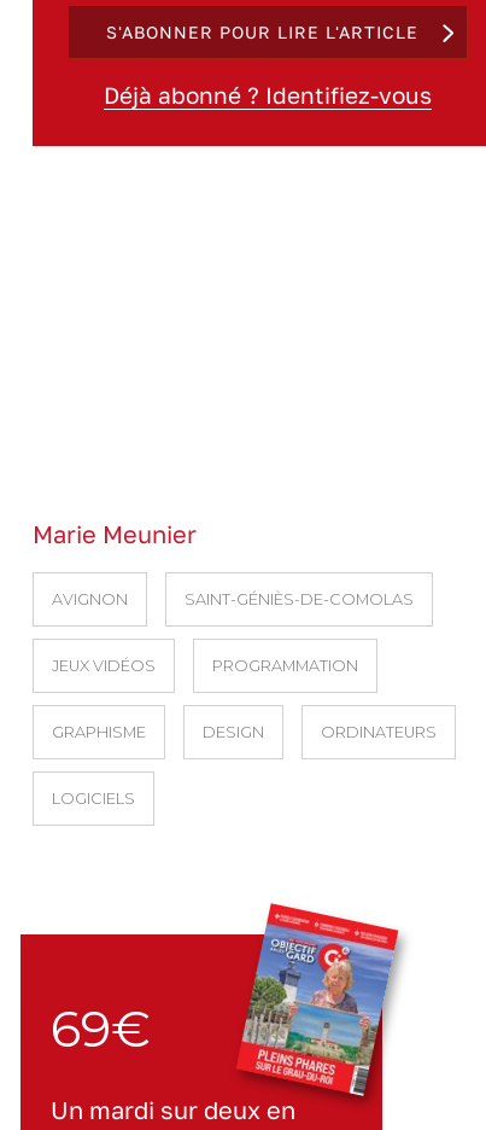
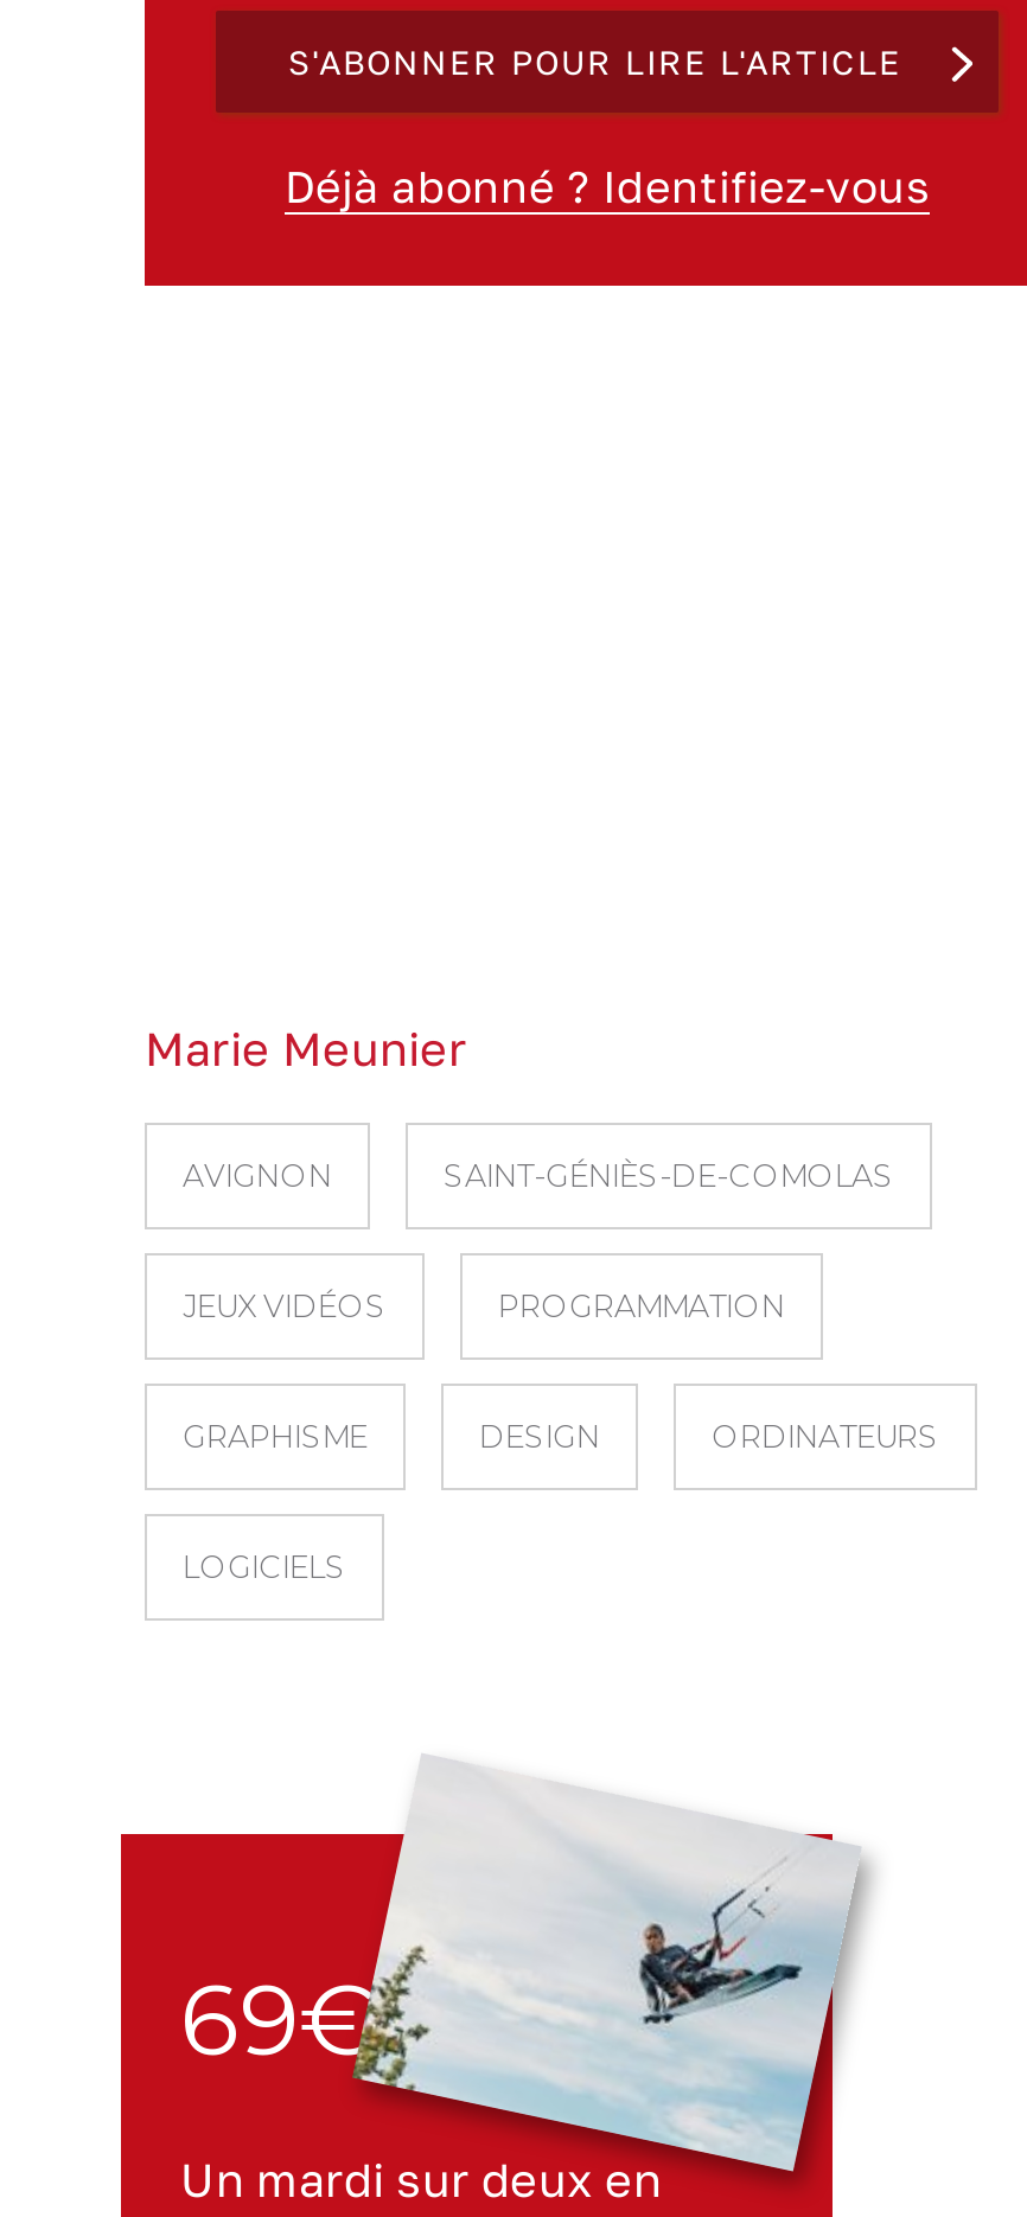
[146,897,402,1111] [image] -> [363,1756,868,2183] [image]

